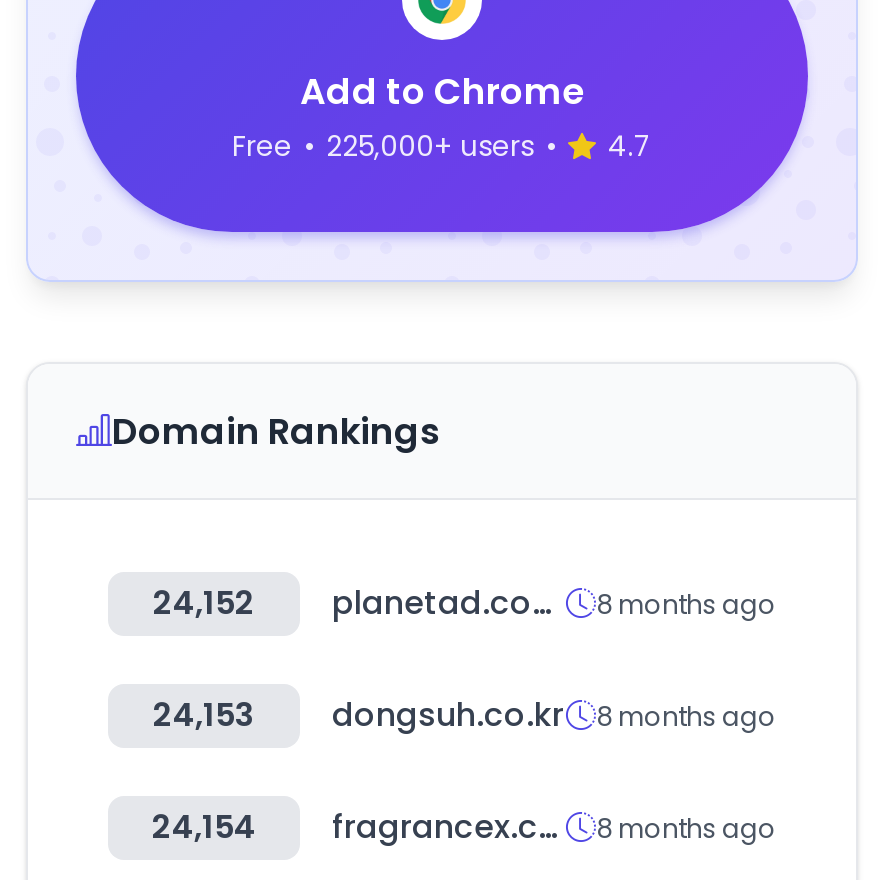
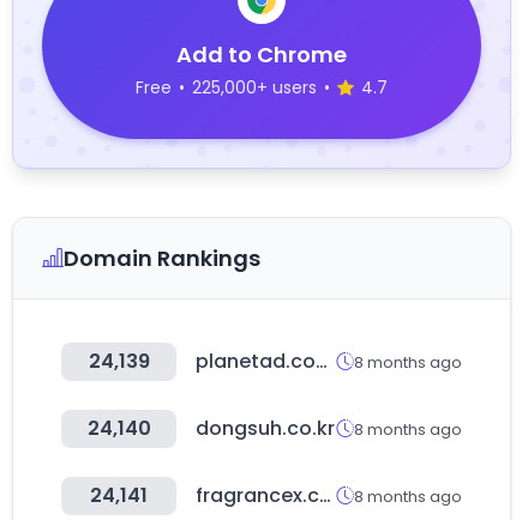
[153,580,255,626] 24,152 -> [88,347,149,375] 24,139
[153,692,776,738] 24,153 dongsuh.co.kr 8 months ago -> [87,415,462,442] 24,140 dongsuh.co.kr 8 months ago
[152,804,256,850] 24,154 -> [90,482,148,509] 24,141

